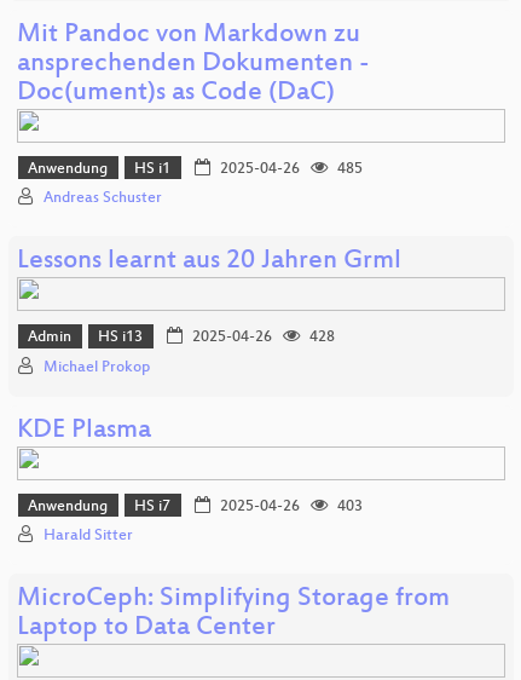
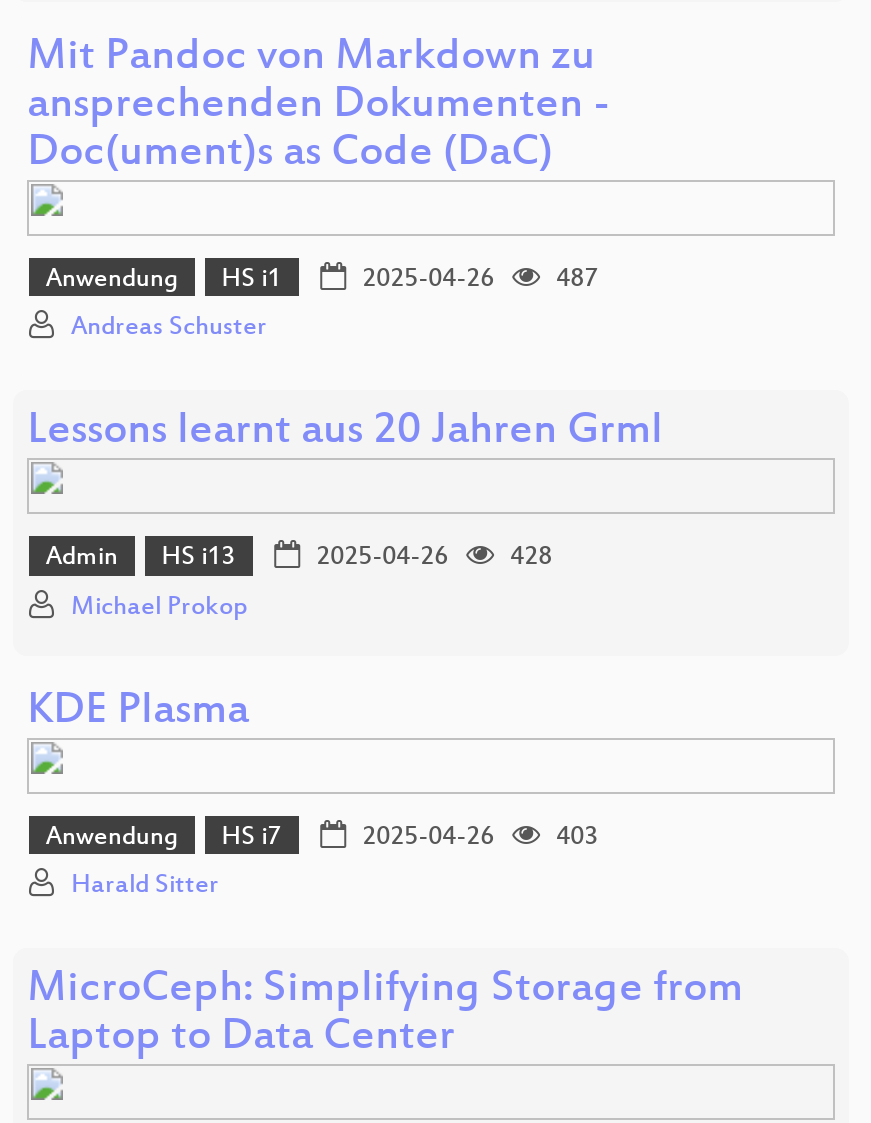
[333,161,362,178] 485 -> [550,266,598,294] 487

